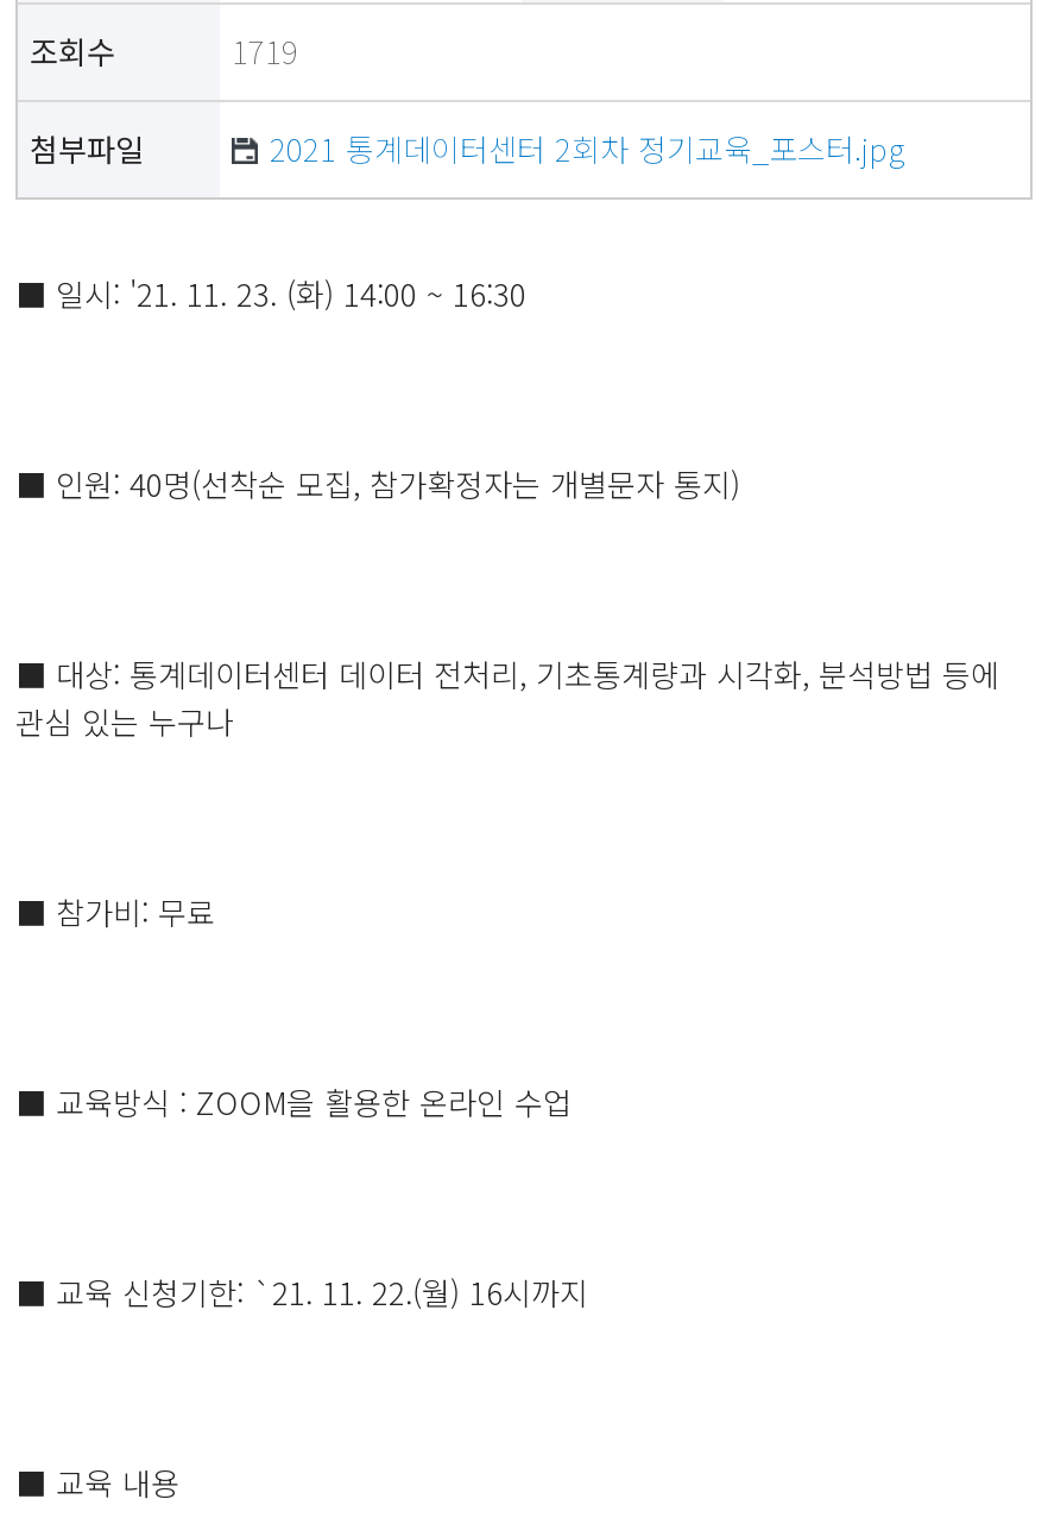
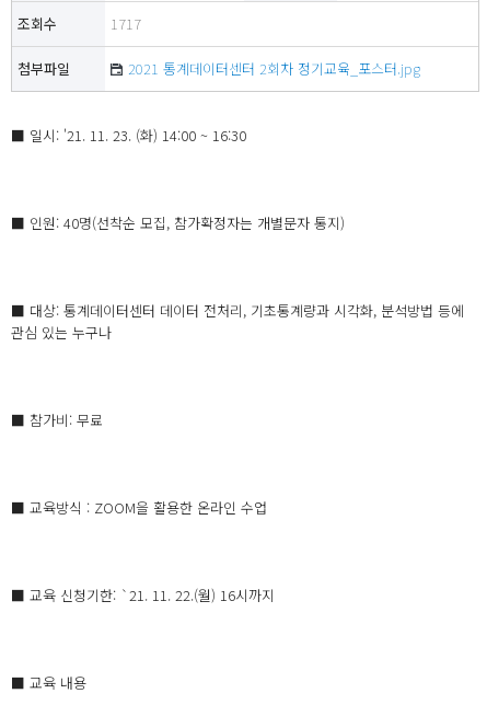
[232,29,298,74] 1719 -> [111,13,141,34] 1717

